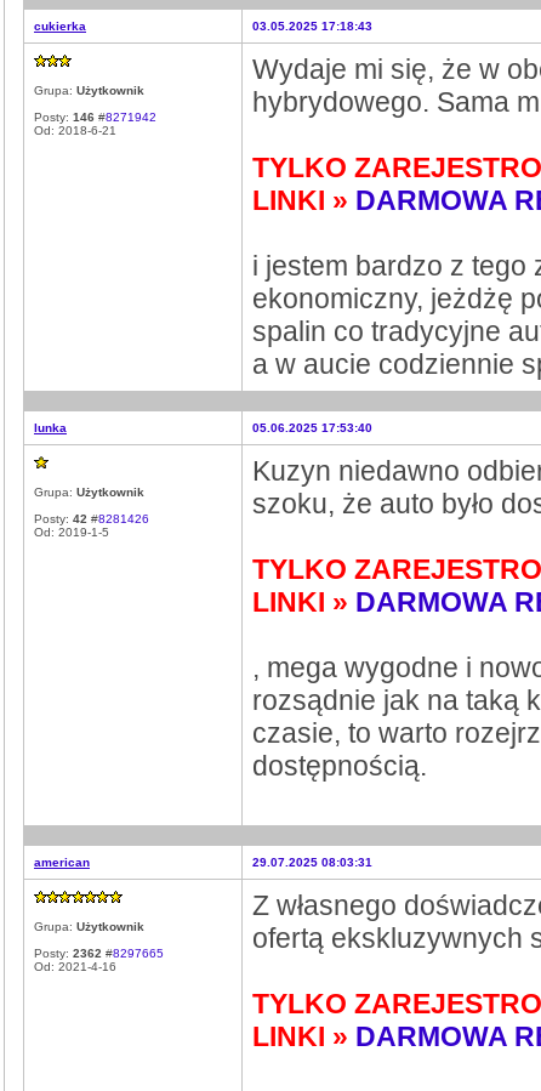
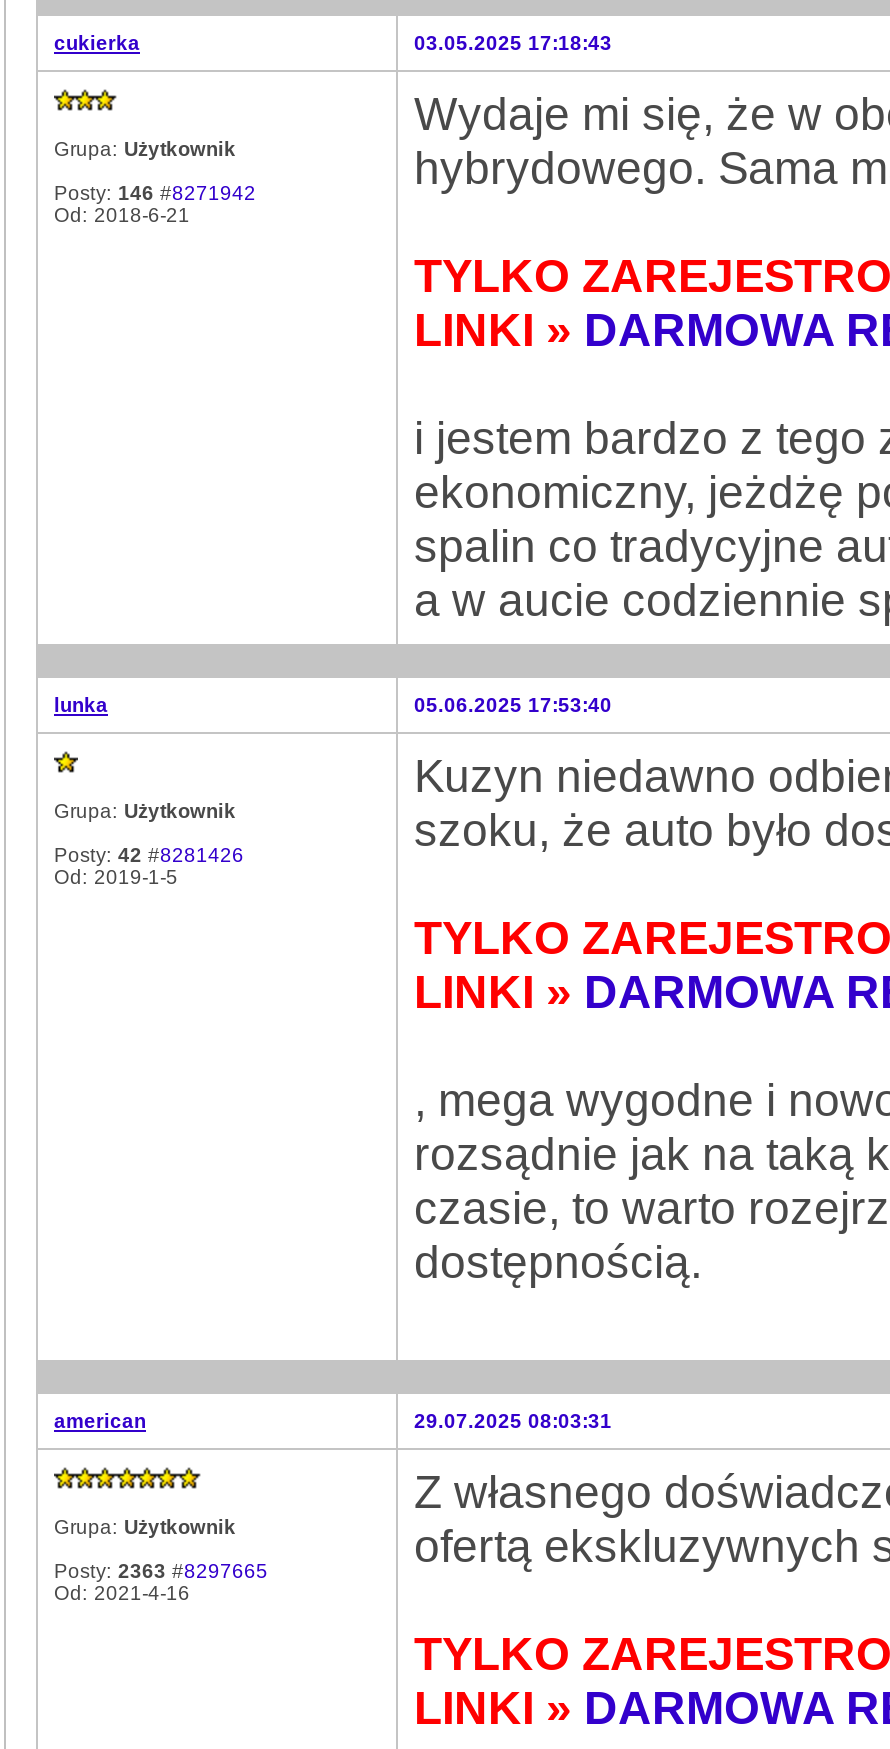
[34,947,164,960] Posty: 2362 #8297665 -> [54,1561,268,1583] Posty: 2363 #8297665

